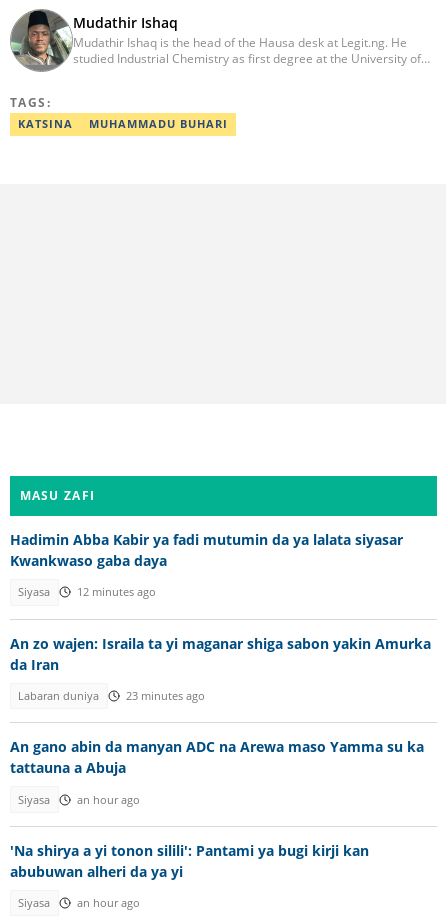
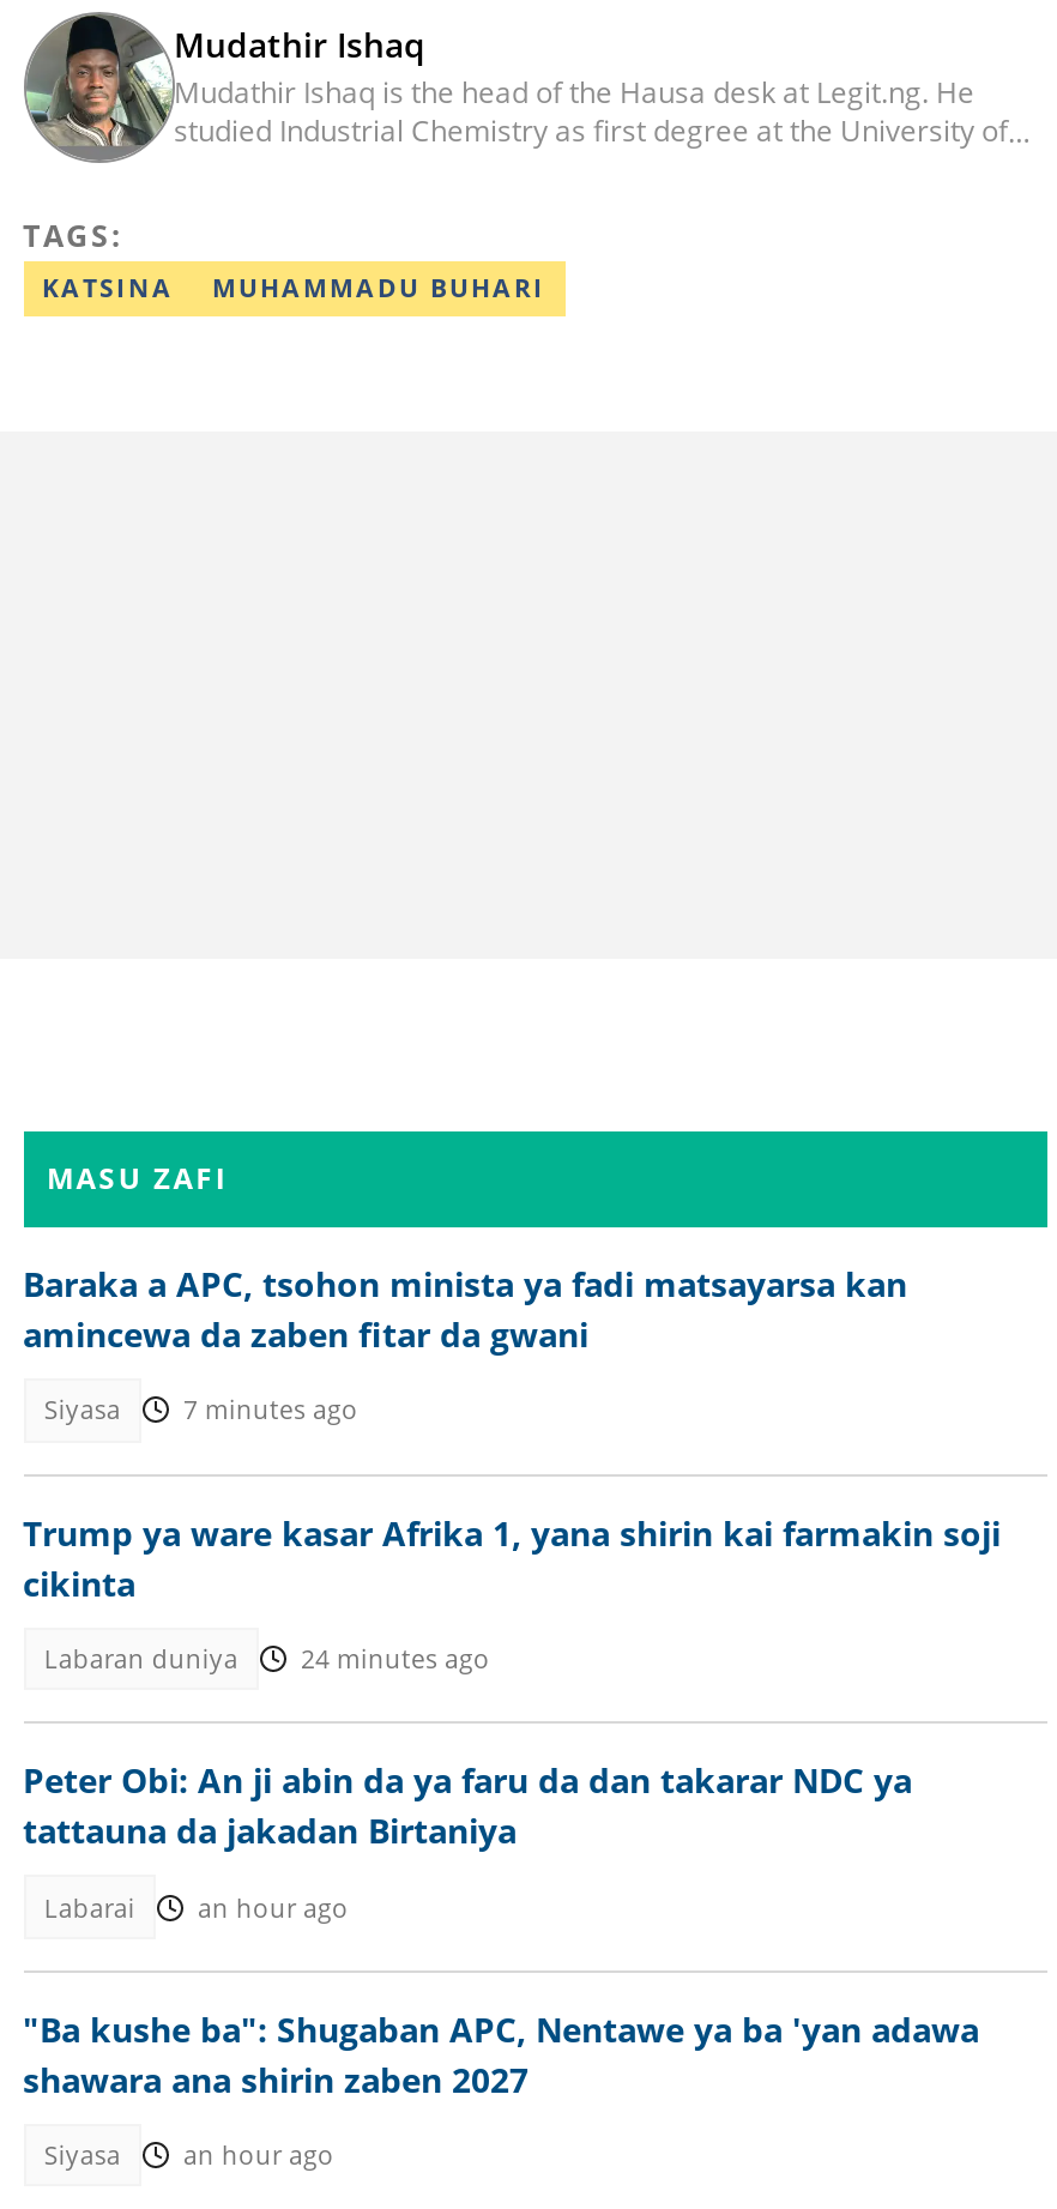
[9,530,402,570] Hadimin Abba Kabir ya fadi mutumin da ya lalata siyasar | Kwankwaso gaba daya -> [23,1261,907,1357] Baraka a APC, tsohon minista ya fadi matsayarsa kan | amincewa da zaben fitar da gwani
[18,585,155,599] Siyasa 12 minutes ago -> [44,1393,358,1427] Siyasa 7 minutes ago
[9,634,430,674] An zo wajen: Israila ta yi maganar shiga sabon yakin Amurka | da Iran -> [23,1510,1001,1606] Trump ya ware kasar Afrika 1, yana shirin kai farmakin soji | cikinta
[18,689,204,703] Labaran duniya 23 minutes ago -> [44,1642,490,1675] Labaran duniya 24 minutes ago
[9,737,423,777] An gano abin da manyan ADC na Arewa maso Yamma su ka | tattauna a Abuja -> [23,1758,912,1854] Peter Obi: An ji abin da ya faru da dan takarar NDC ya | tattauna da jakadan Birtaniya
[18,792,50,806] Siyasa -> [44,1890,135,1924] Labarai
[9,841,368,881] 'Na shirya a yi tonon silili': Pantami ya bugi kirji kan | abubuwan alheri da ya yi -> [23,2006,979,2102] "Ba kushe ba": Shugaban APC, Nentawe ya ba 'yan adawa | shawara ana shirin zaben 2027

